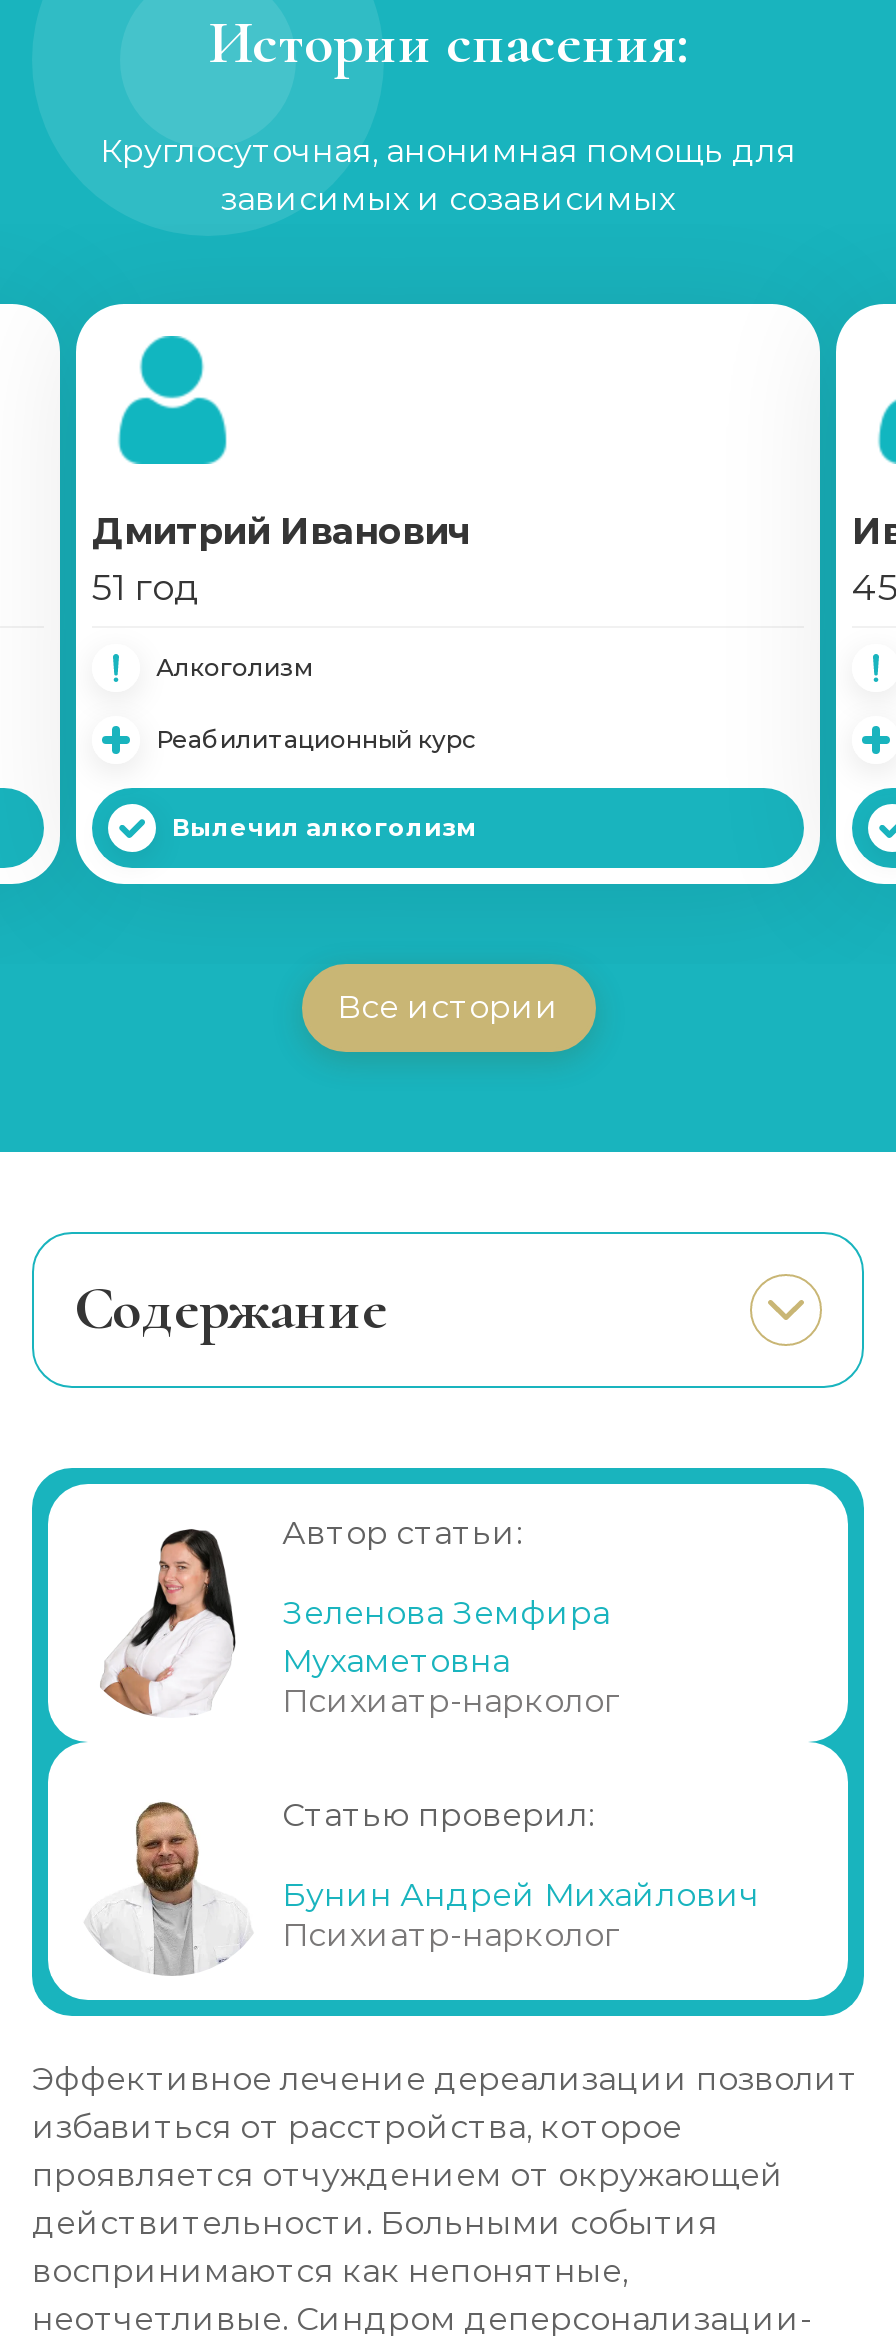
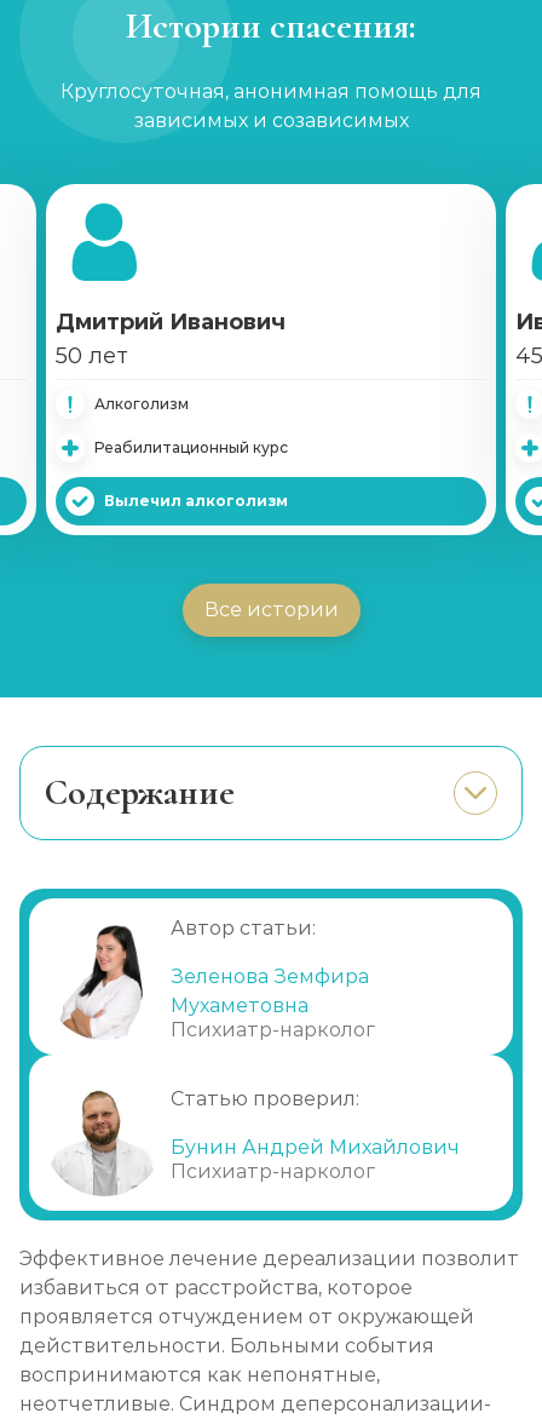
[92,566,200,610] 51 год -> [56,343,128,369] 50 лет

